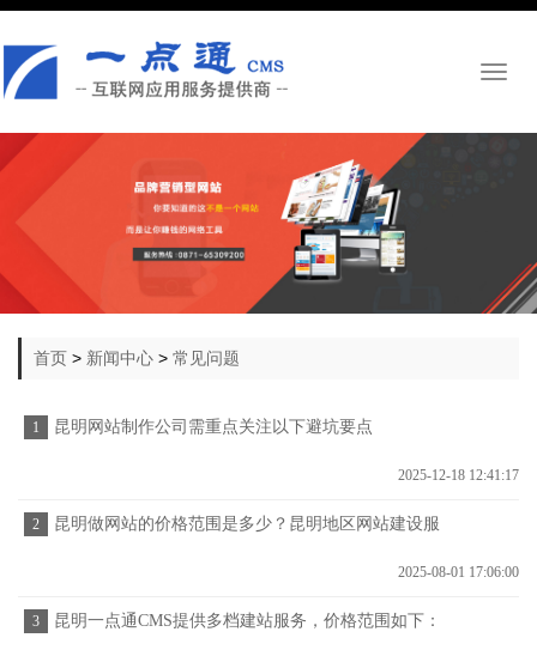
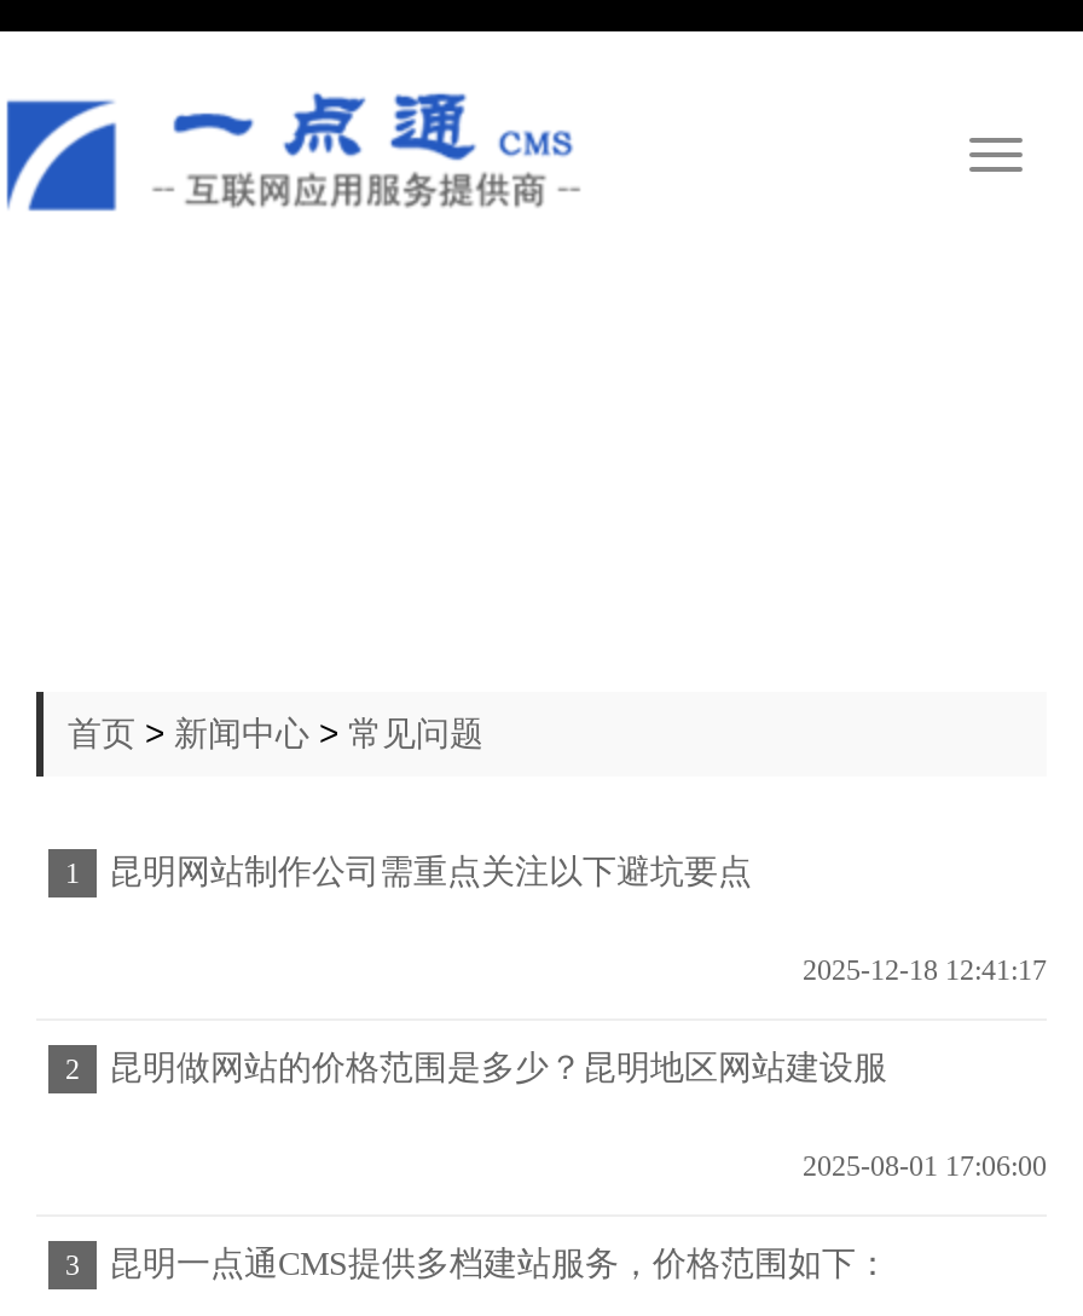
[4,132,533,315] [image] -> none

